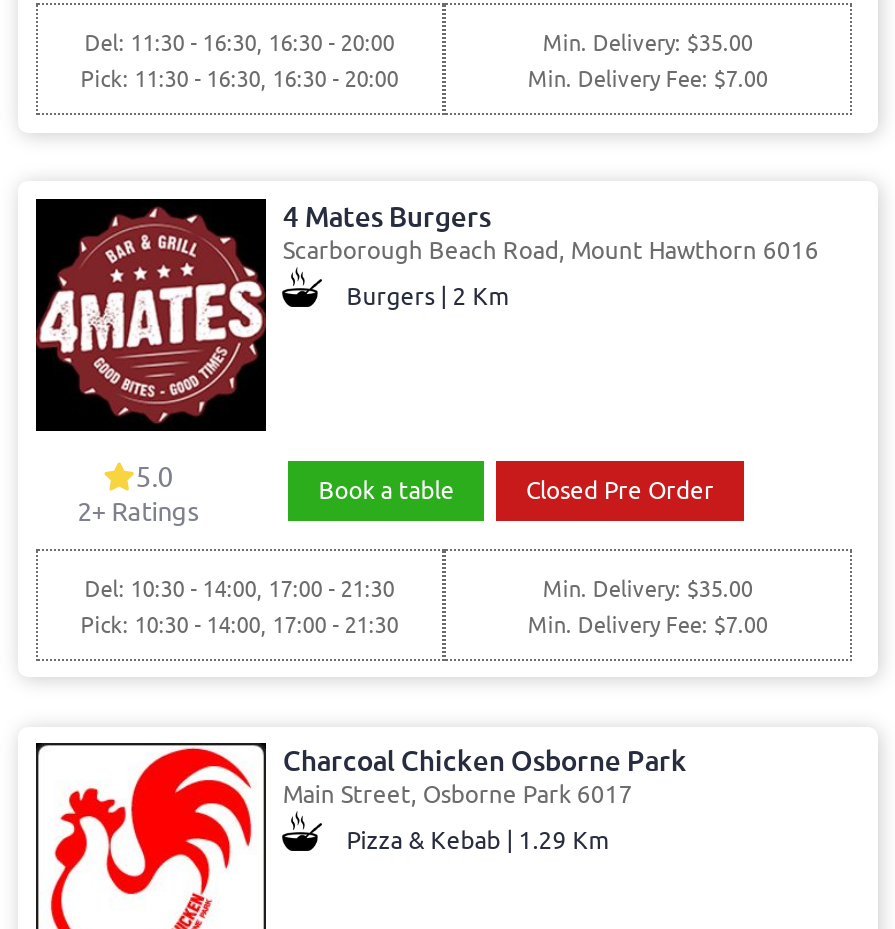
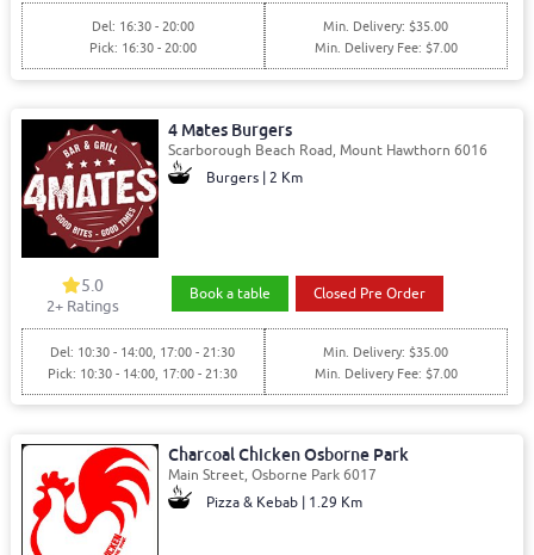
[80,29,398,93] Del: 11:30 - 16:30, 16:30 - 20:00 | Pick: 11:30 - 16:30, 16:30 - 20:00 -> [89,18,196,56] Del: 16:30 - 20:00 | Pick: 16:30 - 20:00

